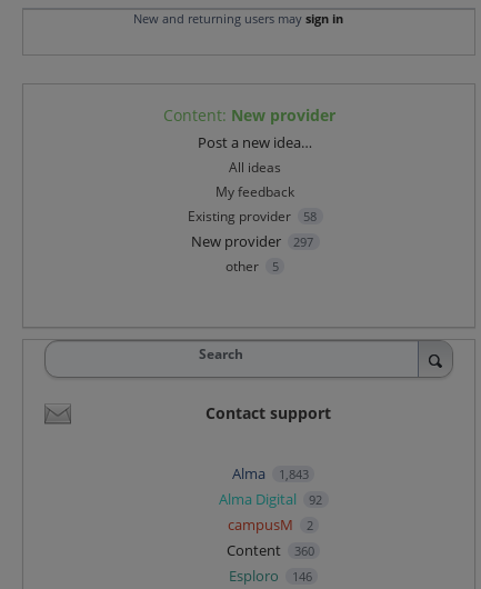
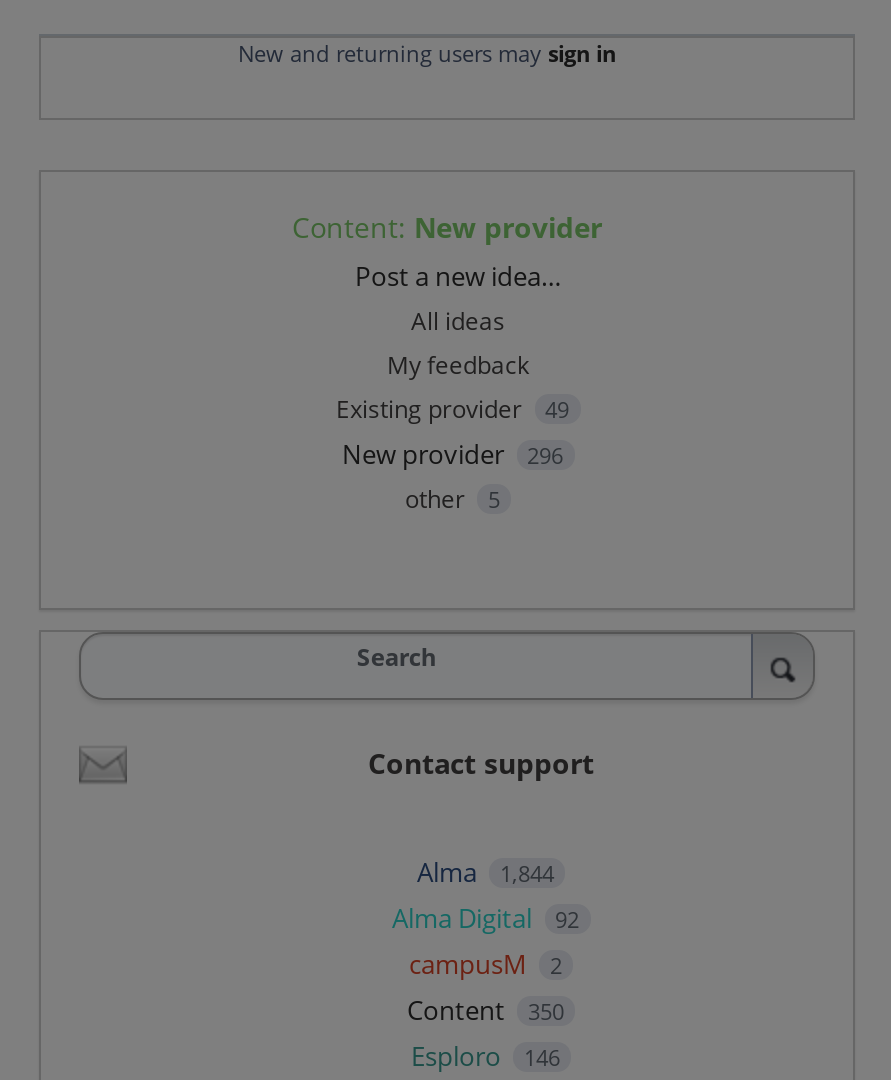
[187,207,317,226] Existing provider 58 -> [336,393,569,427] Existing provider 49
[191,232,313,252] New provider 297 -> [342,437,563,473] New provider 296
[232,463,308,483] Alma 1,843 -> [417,854,554,890] Alma 1,844
[227,540,314,560] Content 360 -> [407,992,564,1028] Content 350

